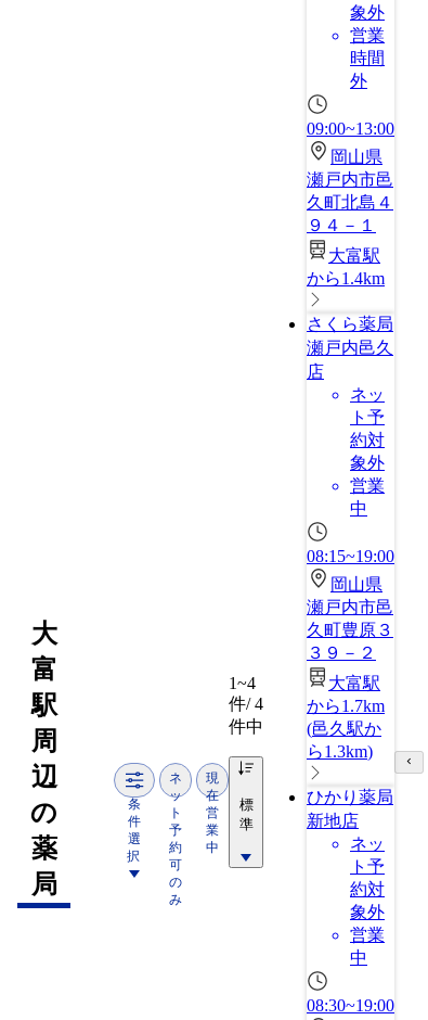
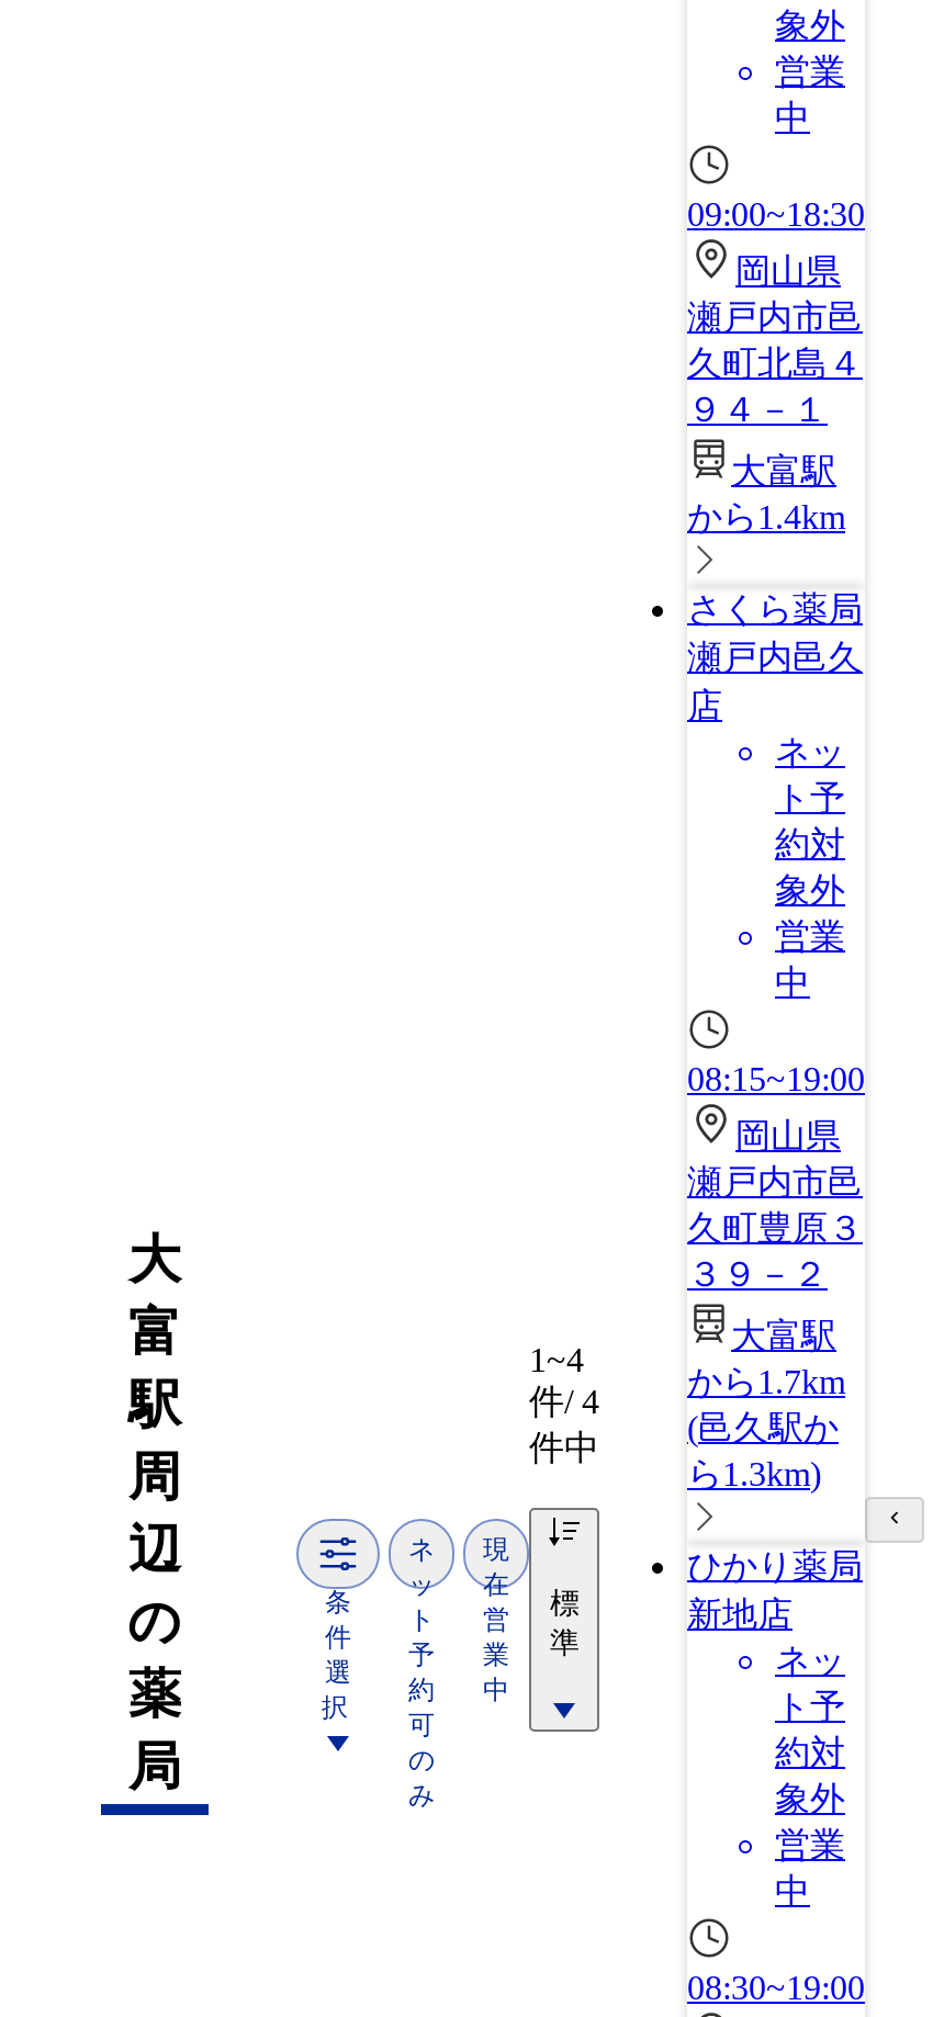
[350,49,385,90] 時間 | 外 -> [775,99,810,136] 中
[307,119,394,138] 09:00~13:00 -> [687,195,865,233] 09:00~18:30

